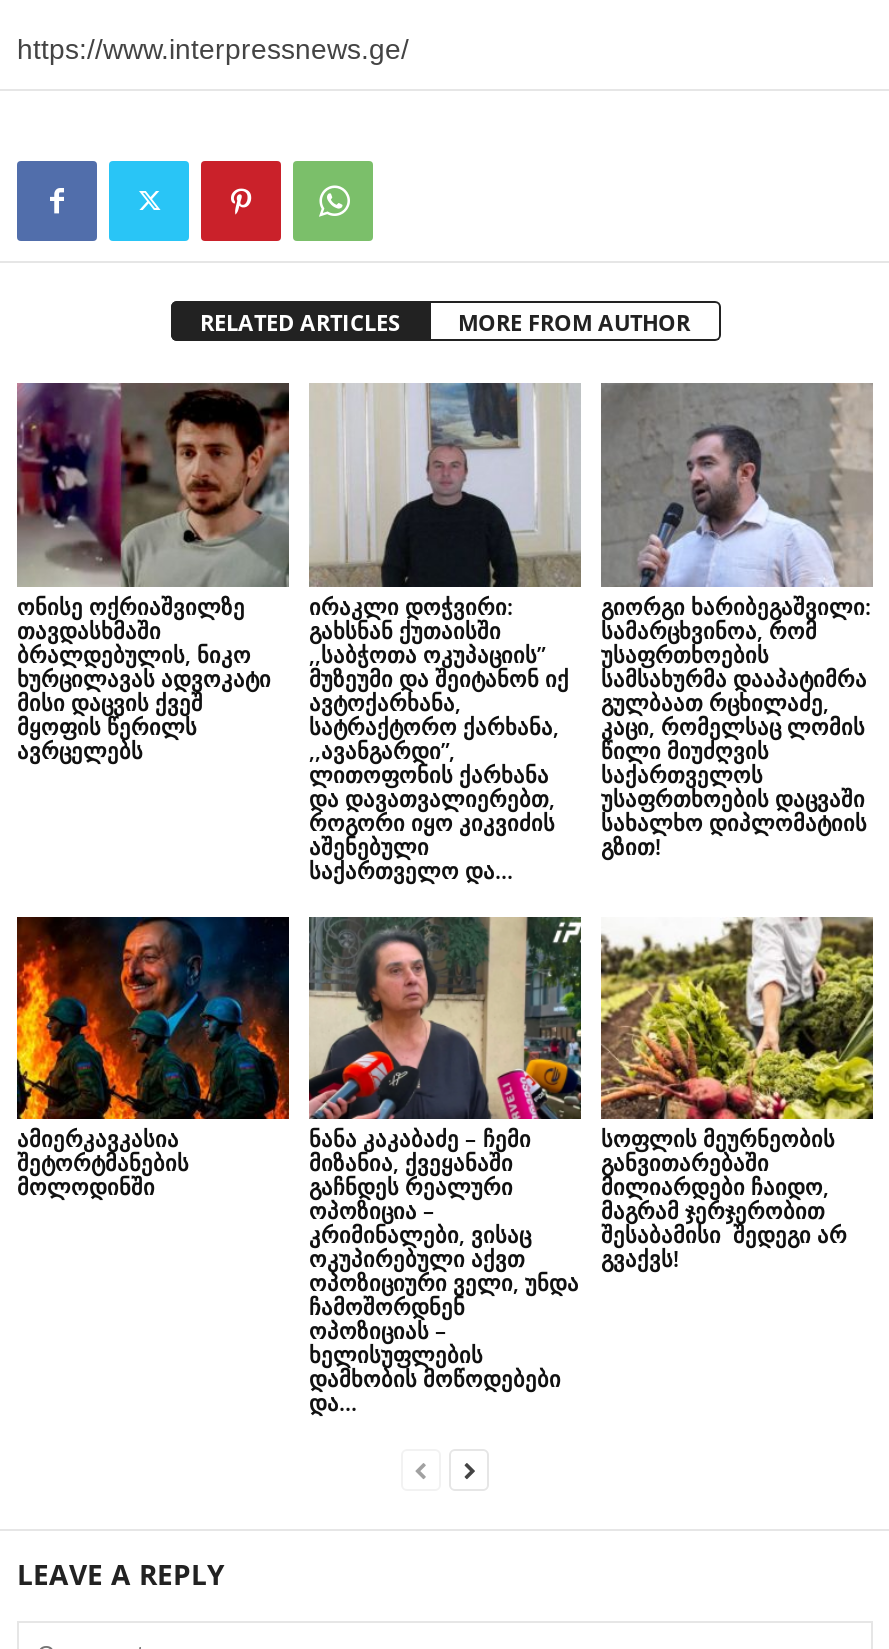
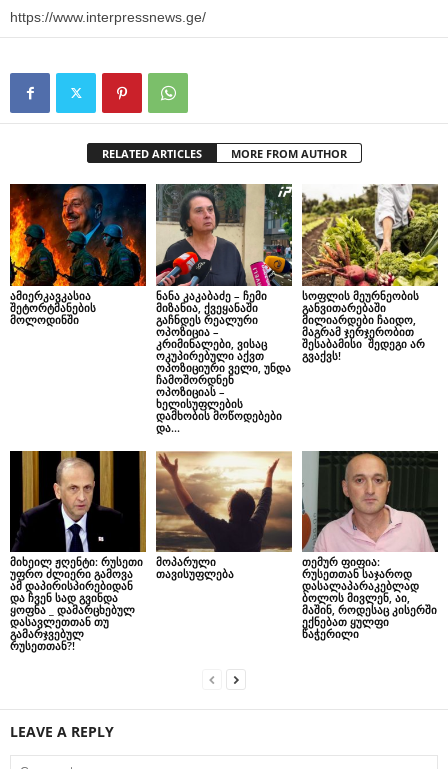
[15,381,291,764] [image] | ონისე ოქრიაშვილზე | თავდასხმაში | ბრალდებულის, ნიკო | ხურცილავას ადვოკატი | მისი დაცვის ქვეშ | მყოფის წერილს | ავრცელებს -> none
[309,381,581,884] [image] | ირაკლი დოჭვირი: | გახსნან ქუთაისში | ,,საბჭოთა ოკუპაციის” | მუზეუმი და შეიტანონ იქ | ავტოქარხანა, | სატრაქტორო ქარხანა, | ,,ავანგარდი”, | ლითოფონის ქარხანა | და დავათვალიერებთ, | როგორი იყო კიკვიძის | აშენებული | საქართველო და... -> none
[599,381,873,860] [image] | გიორგი ხარიბეგაშვილი: | სამარცხვინოა, რომ | უსაფრთხოების | სამსახურმა დააპატიმრა | გულბაათ რცხილაძე, | კაცი, რომელსაც ლომის | წილი მიუძღვის | საქართველოს | უსაფრთხოების დაცვაში | სახალხო დიპლომატიის | გზით! -> none
moved [17,913,877,1418] -> [10,182,440,435]: [image] | ამიერკავკასია | შეტორტმანების | ... | შესაბამისი შედეგი არ | გვაქვს!
none -> [9,450,147,653] [image] | მიხეილ ჟღენტი: რუსეთი | უფრო ძლიერი გამოვა | ამ დაპირისპირებიდან | და ჩვენ სად გვინდა | ყოფნა _ დამარცხებულ | დასავლეთთან თუ | გამარჯვებულ | რუსეთთან?!
none -> [155,450,293,581] [image] | მოპარული | თავისუფლება
none -> [301,450,439,641] [image] | თემურ ფიფია: | რუსეთთან საჯაროდ | დასალაპარაკებლად | ბოლოს მივლენ, აი, | მაშინ, როდესაც კისერში | ექნებათ ყულფი | წაჭერილი

